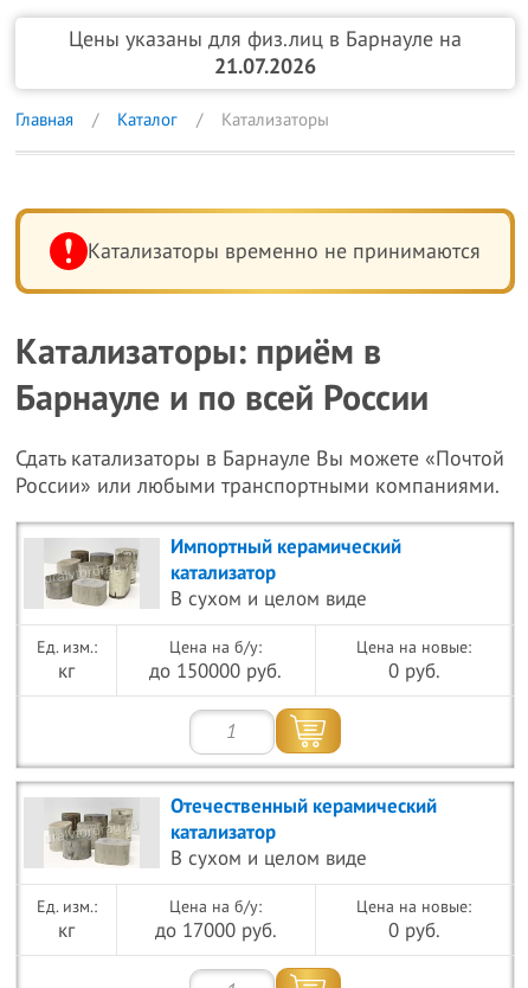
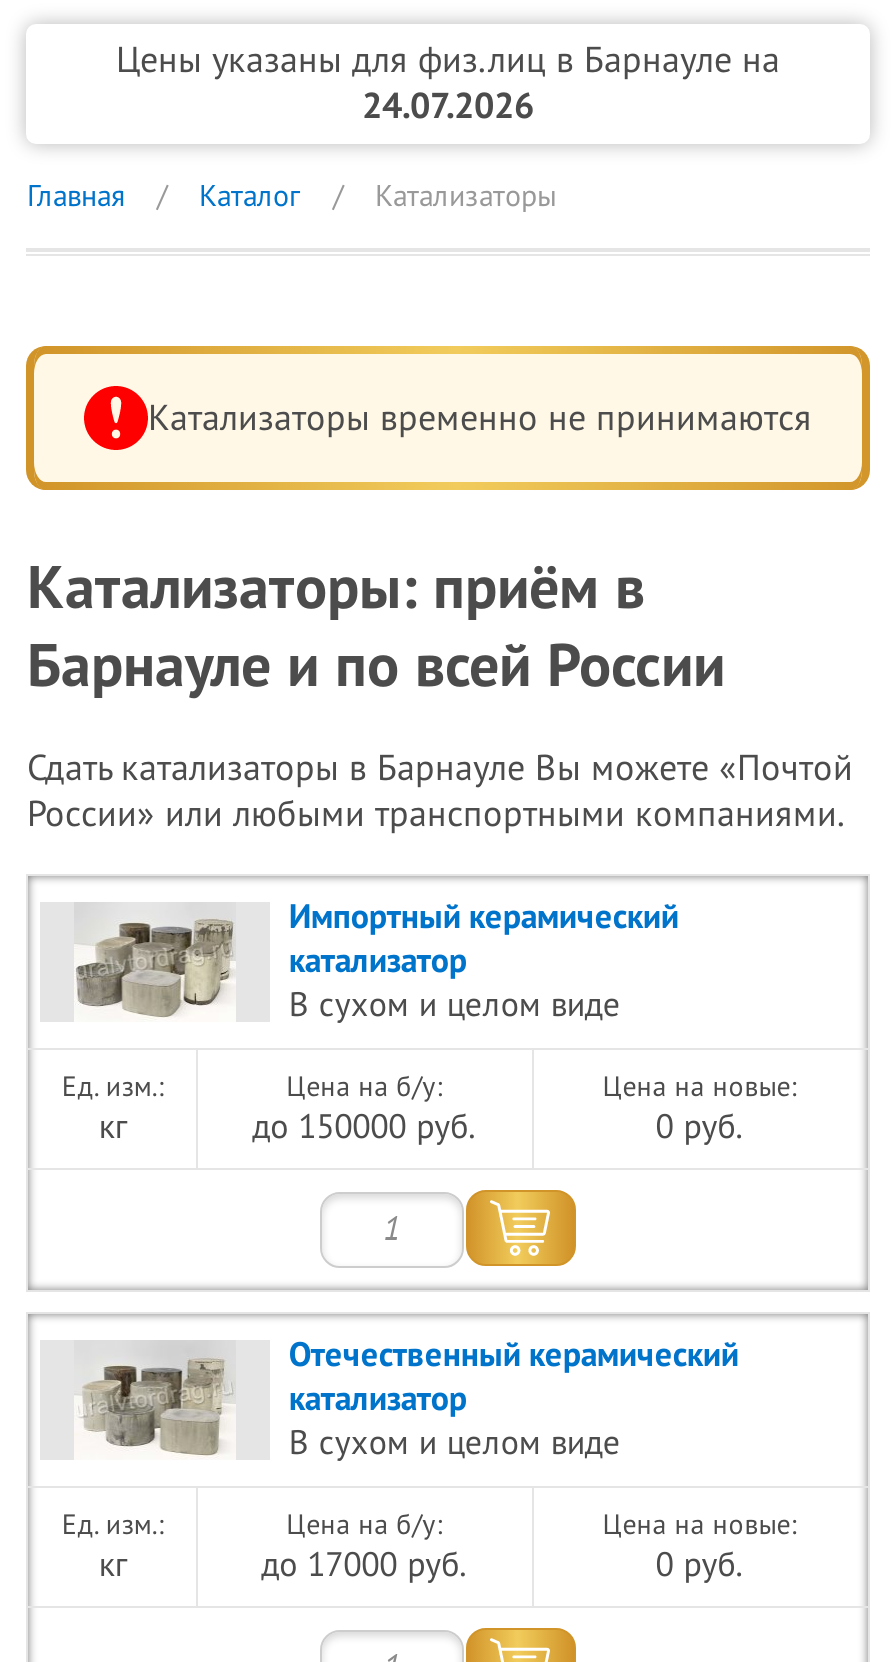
[214,54,316,79] 21.07.2026 -> [362,86,534,128] 24.07.2026

